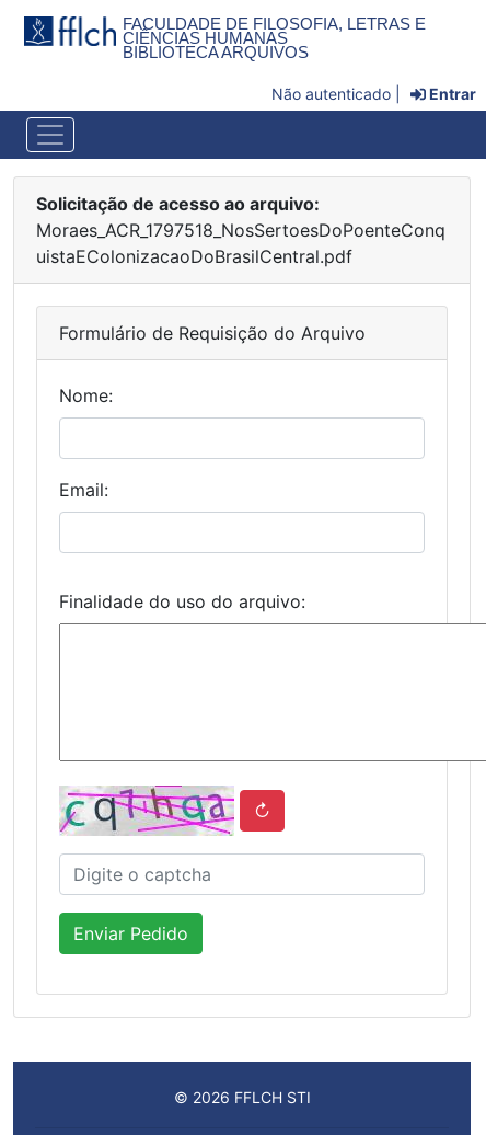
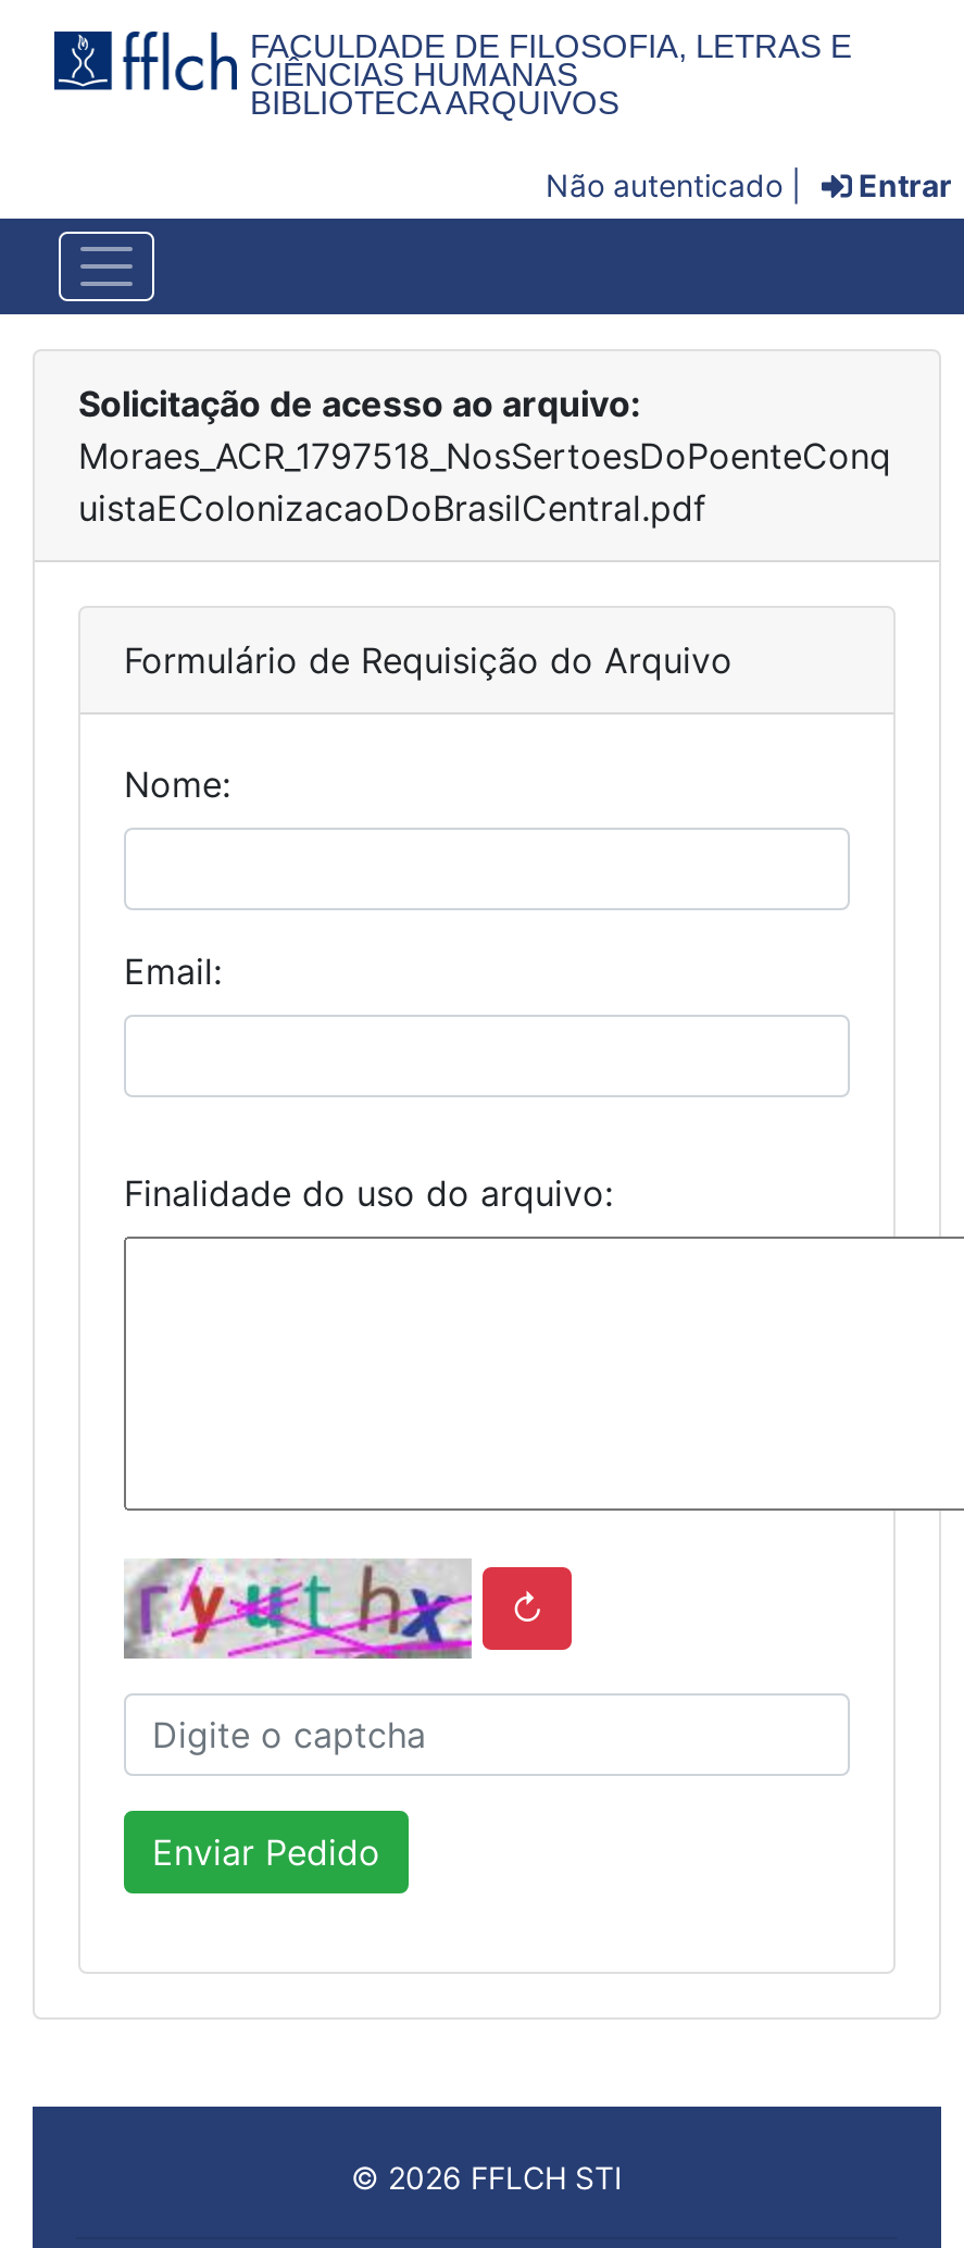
[59,784,235,836] [image] -> [122,1558,474,1661] [image]

